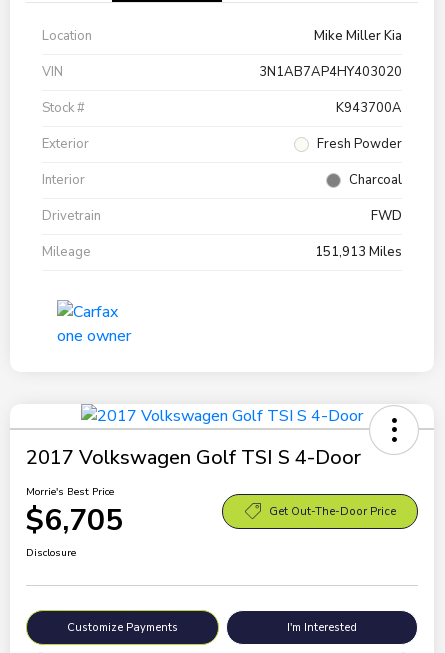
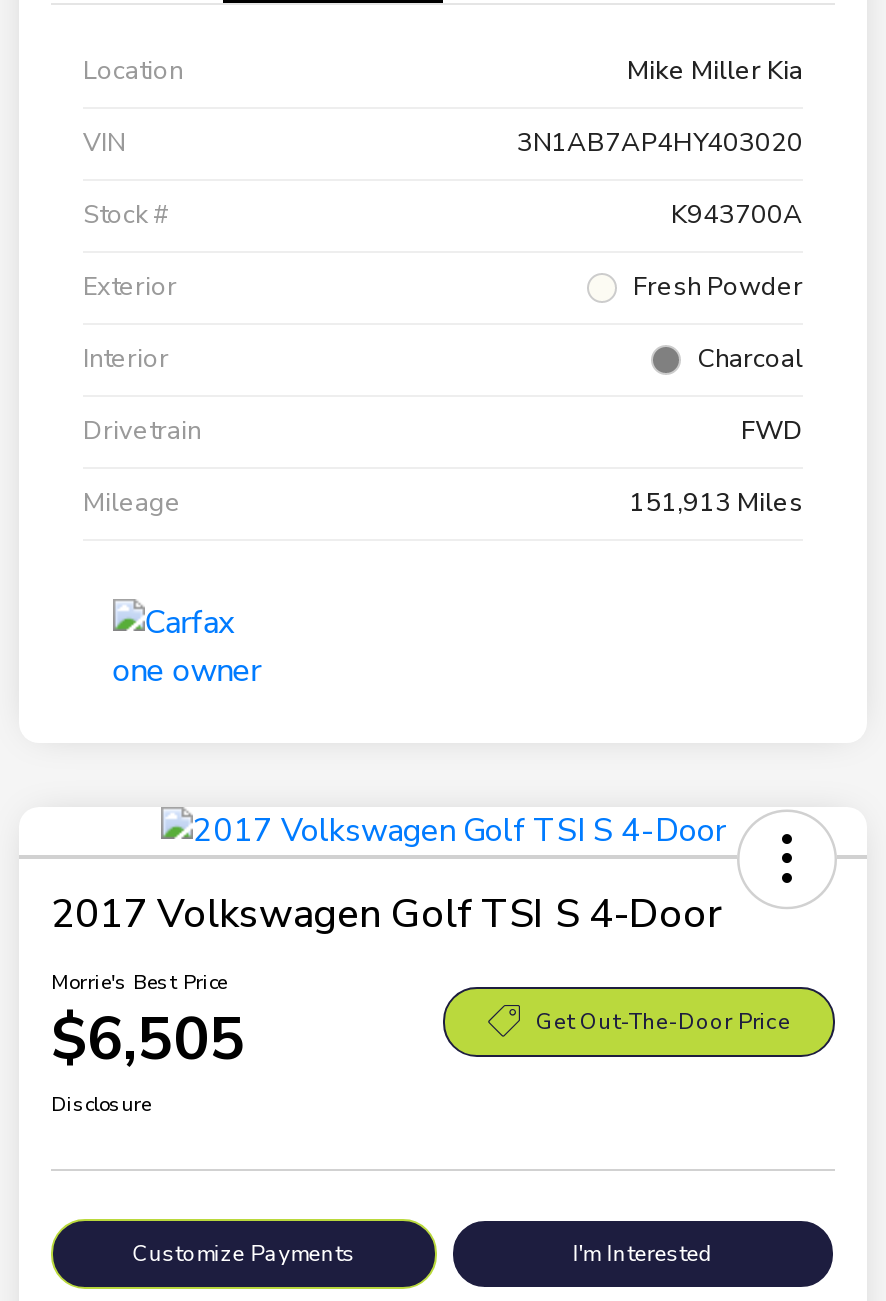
[26,500,123,541] $6,705 -> [51,999,245,1081] $6,505

